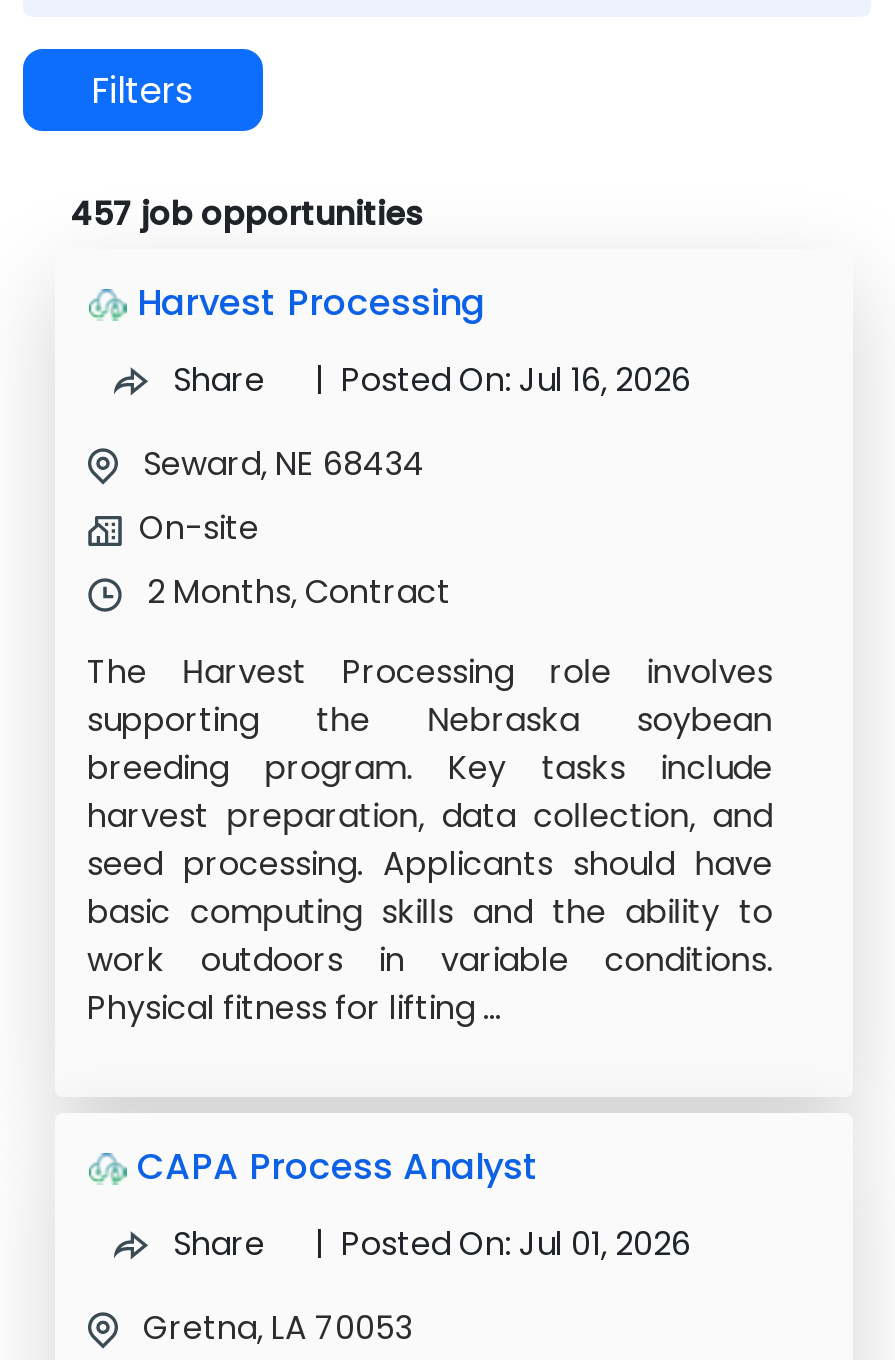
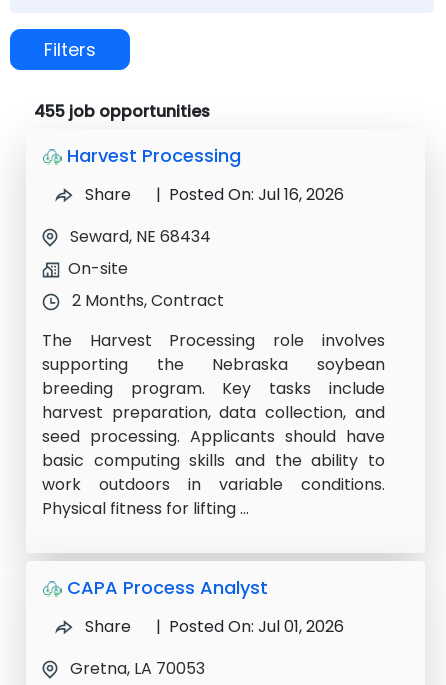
[71,191,423,237] 457 job opportunities -> [34,100,210,123] 455 job opportunities

